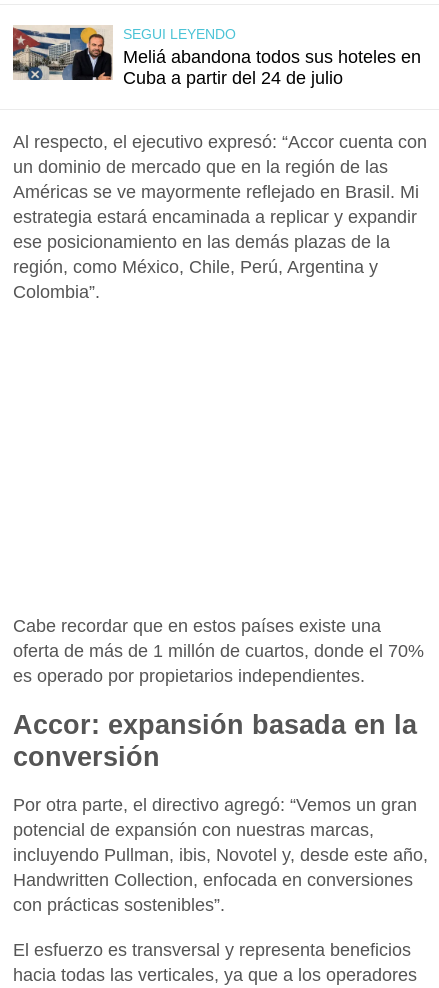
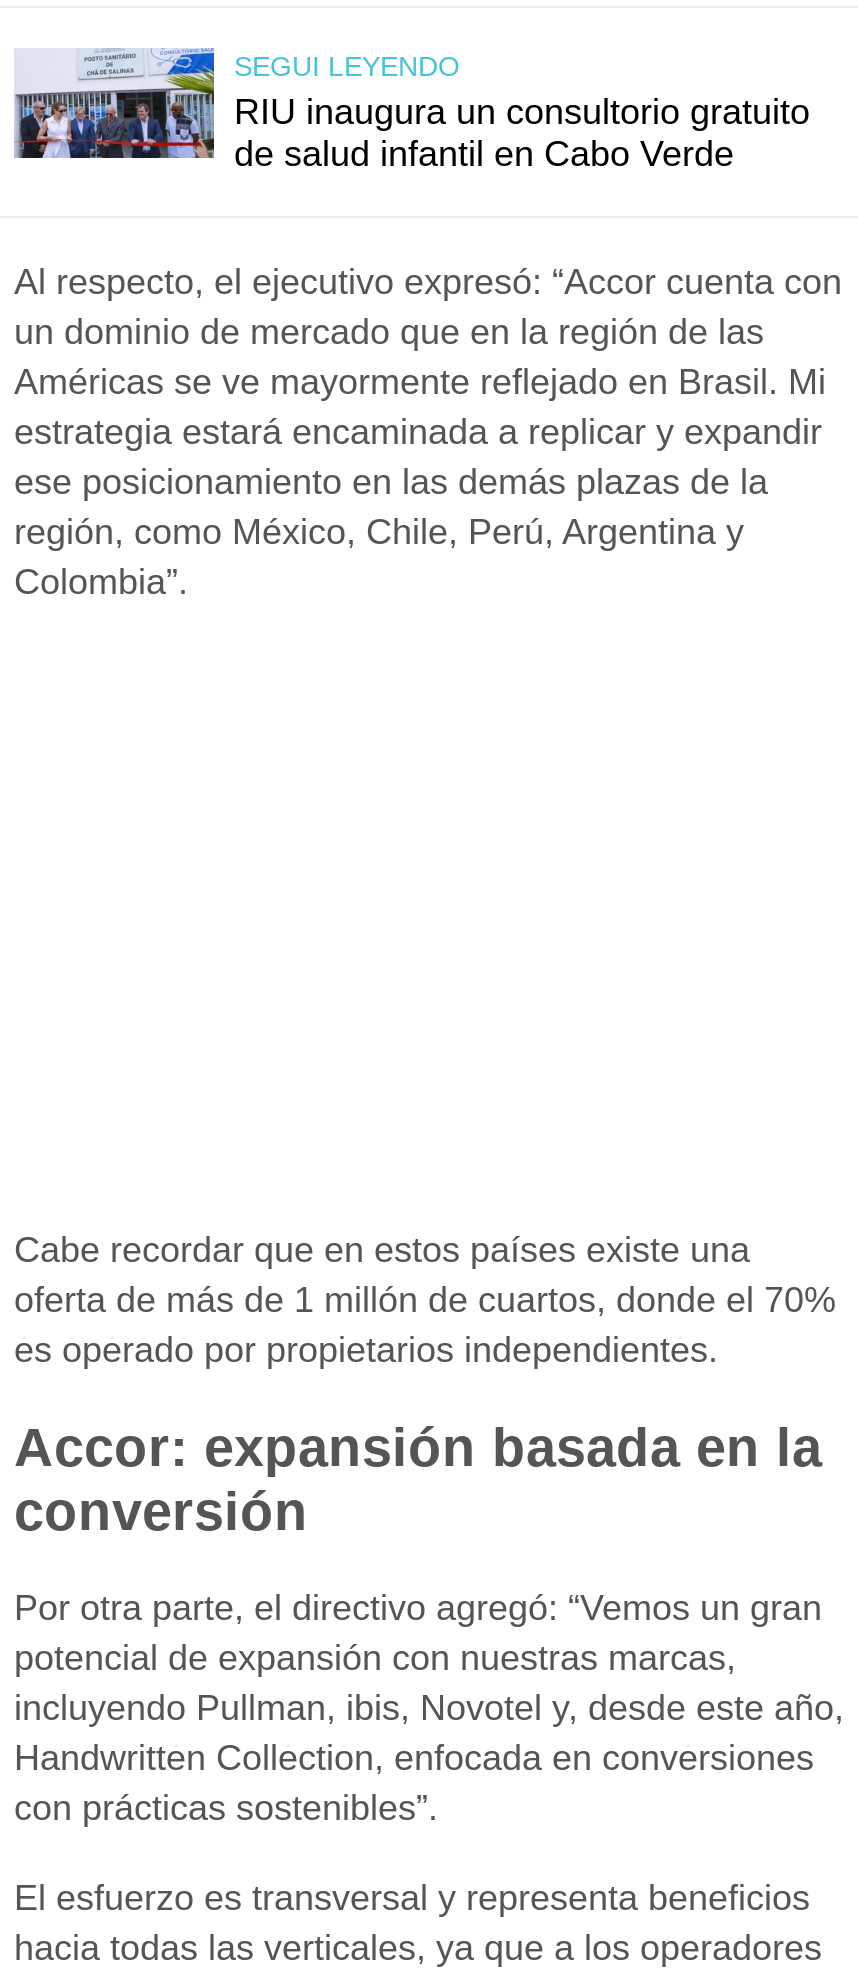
[12,25,421,88] [image] | Meliá abandona todos sus hoteles en | Cuba a partir del 24 de julio -> [14,48,810,175] [image] | RIU inaugura un consultorio gratuito | de salud infantil en Cabo Verde

